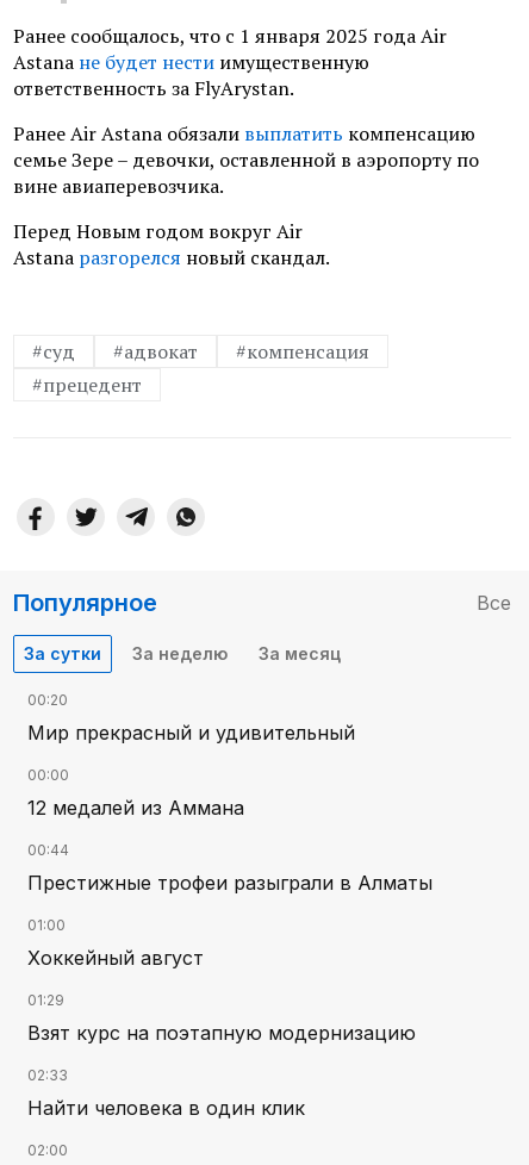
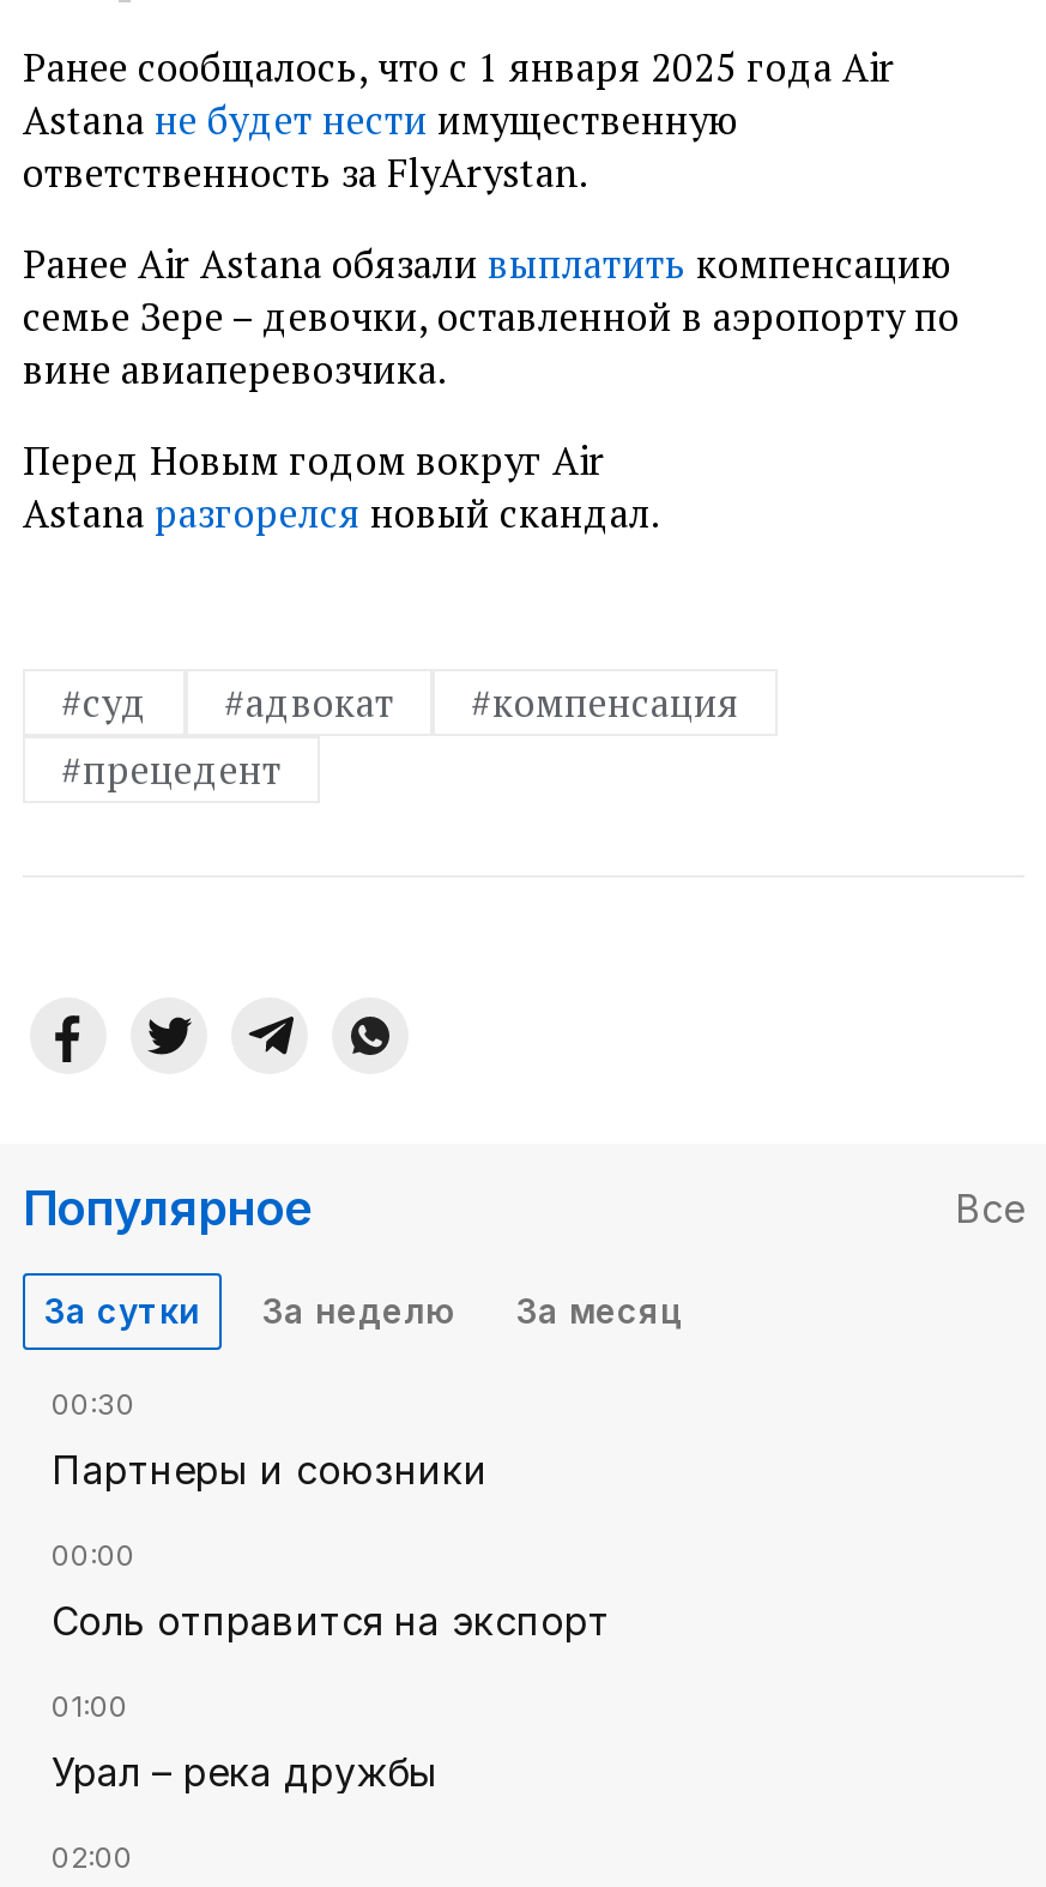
[27,691,68,709] 00:20 -> [52,1386,135,1422] 00:30
[27,721,355,744] Мир прекрасный и удивительный -> [52,1446,488,1494] Партнеры и союзники
[27,796,432,894] 12 медалей из Аммана | 00:44 | Престижные трофеи разыграли в Алматы -> [52,1597,610,1645] Соль отправится на экспорт
[27,946,416,1120] Хоккейный август | 01:29 | Взят курс на поэтапную модернизацию | 02:33 | Найти человека в один клик -> [52,1748,437,1796] Урал – река дружбы

